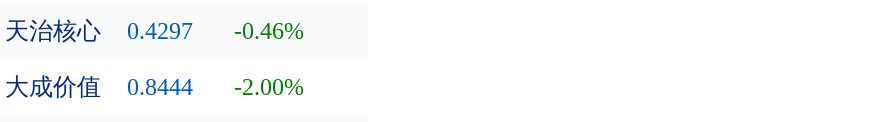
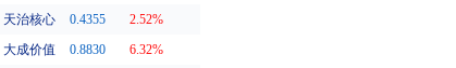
[127,17,193,45] 0.4297 -> [69,12,105,27] 0.4355
[234,17,304,45] -0.46% -> [130,12,163,27] 2.52%
[127,73,193,101] 0.8444 -> [69,42,105,57] 0.8830
[234,73,304,101] -2.00% -> [130,42,163,57] 6.32%

